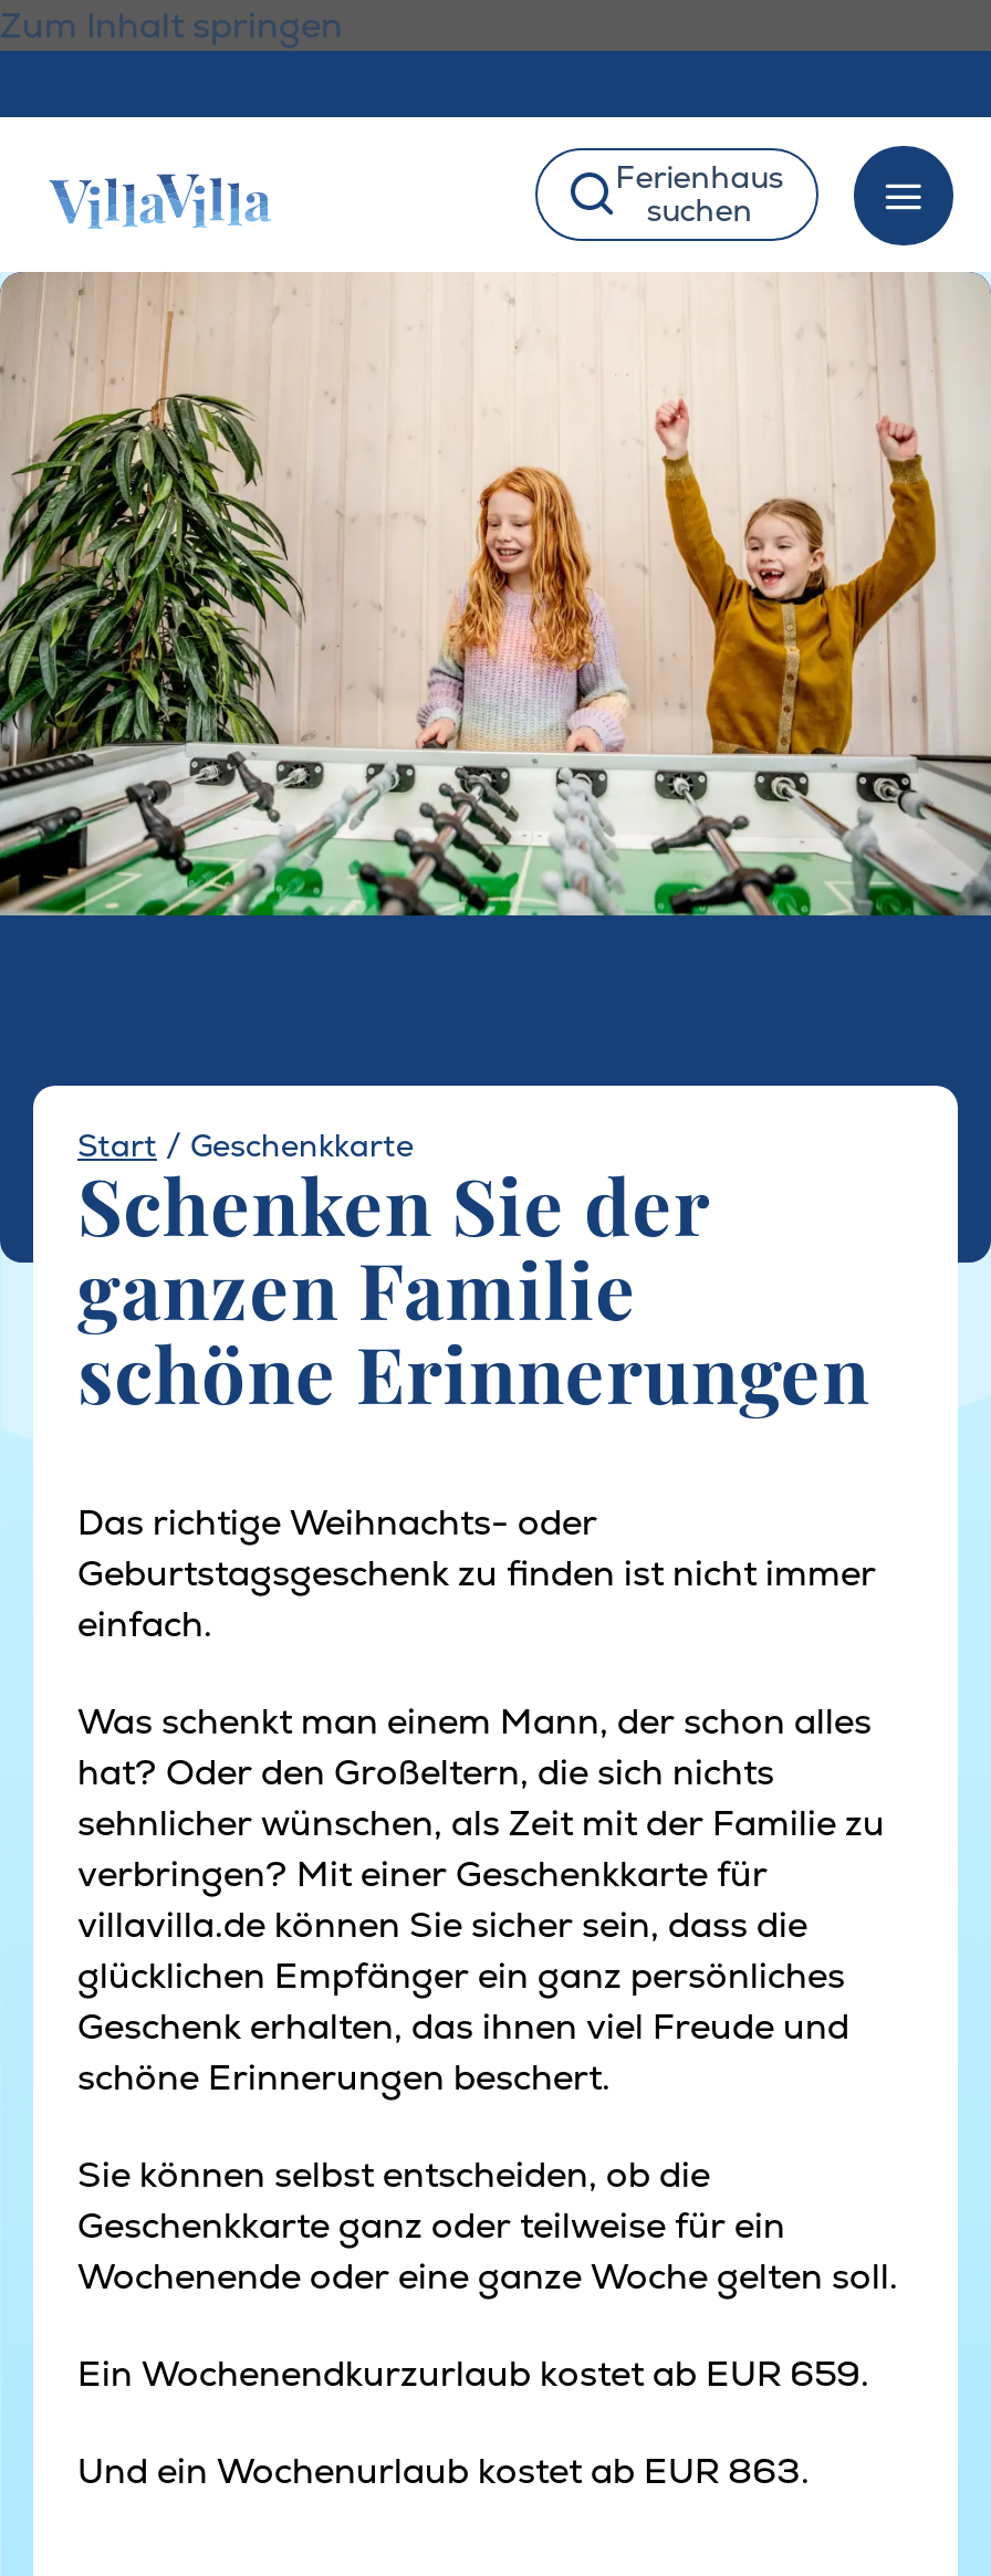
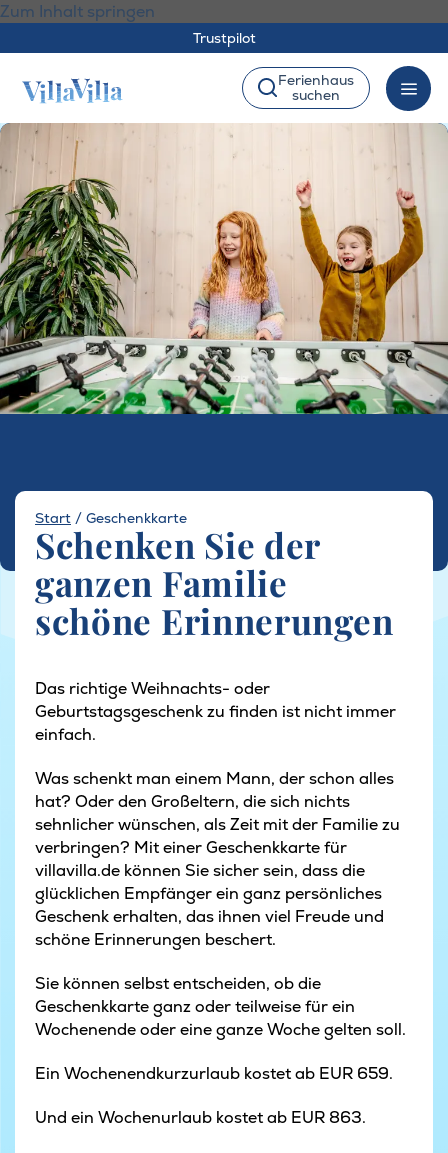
none -> [192,29,255,47] Trustpilot

